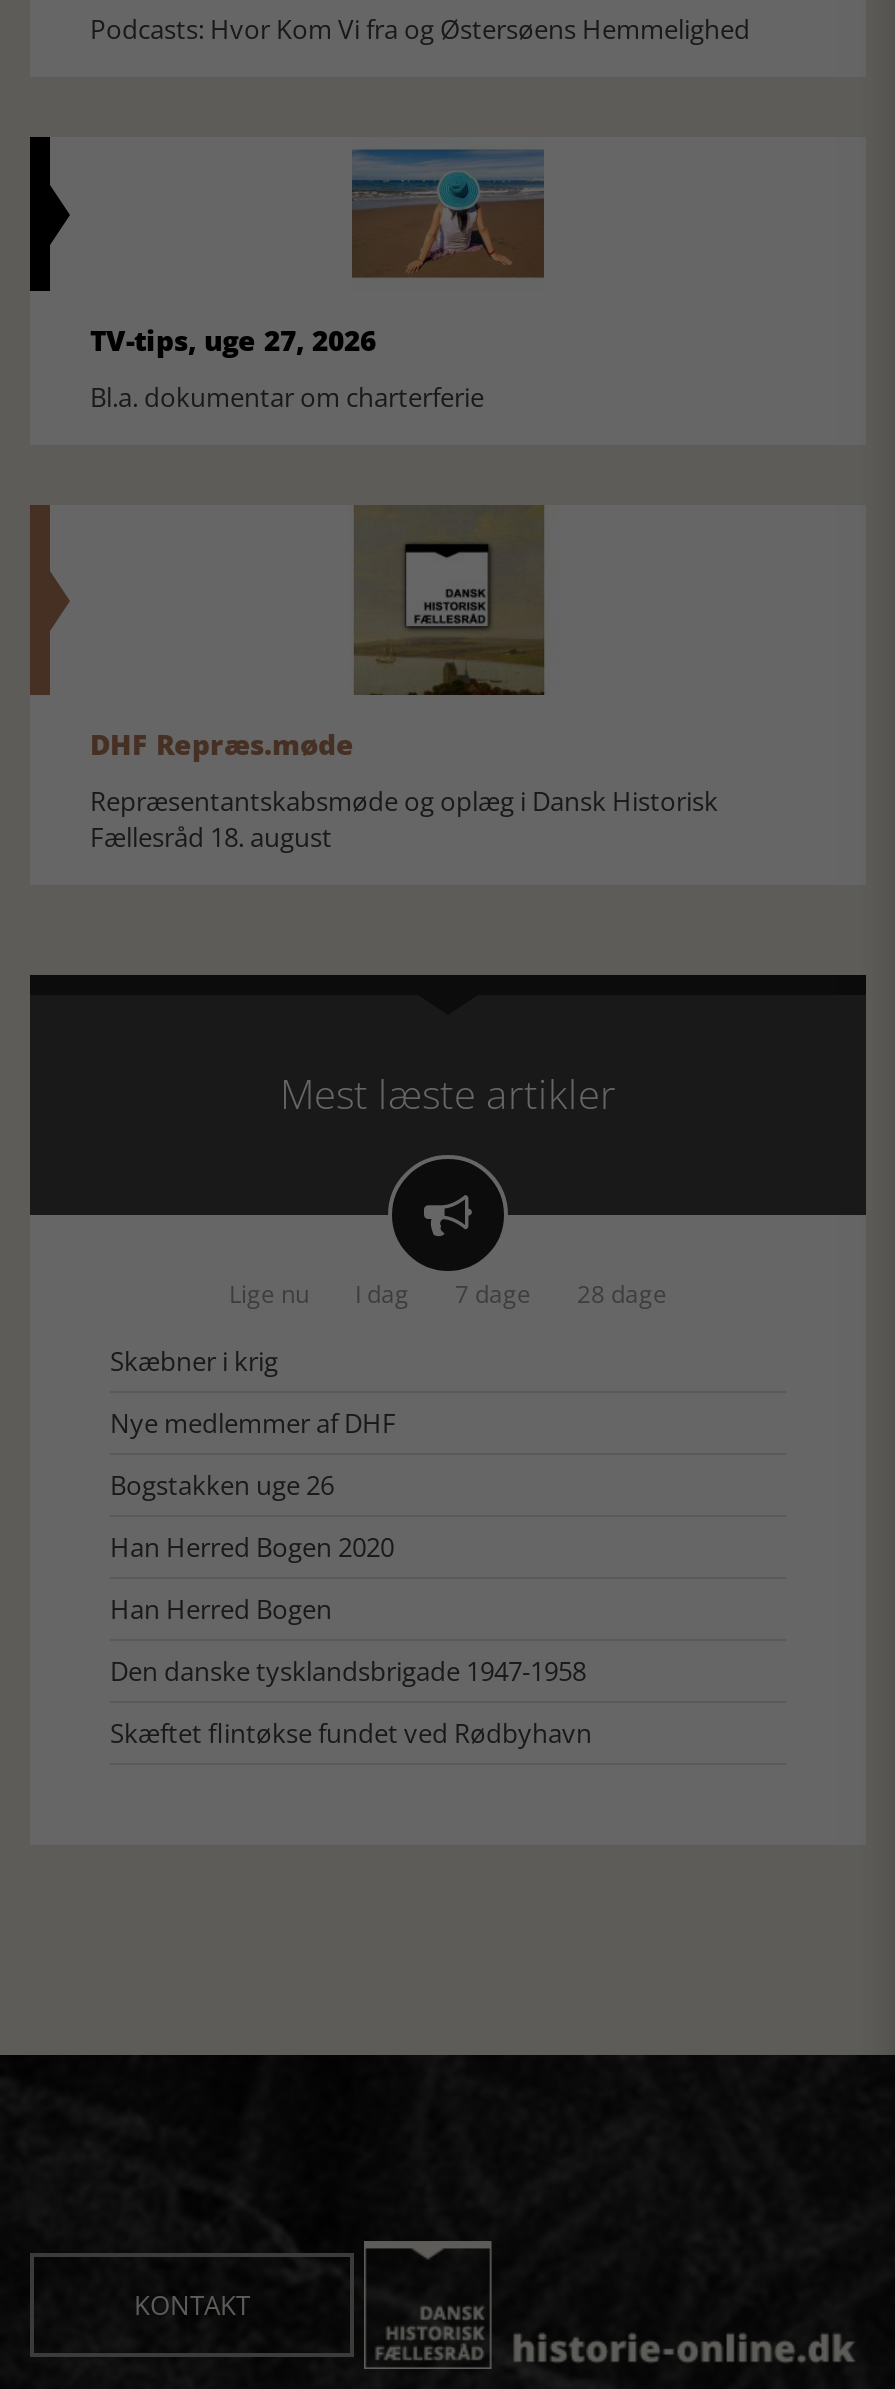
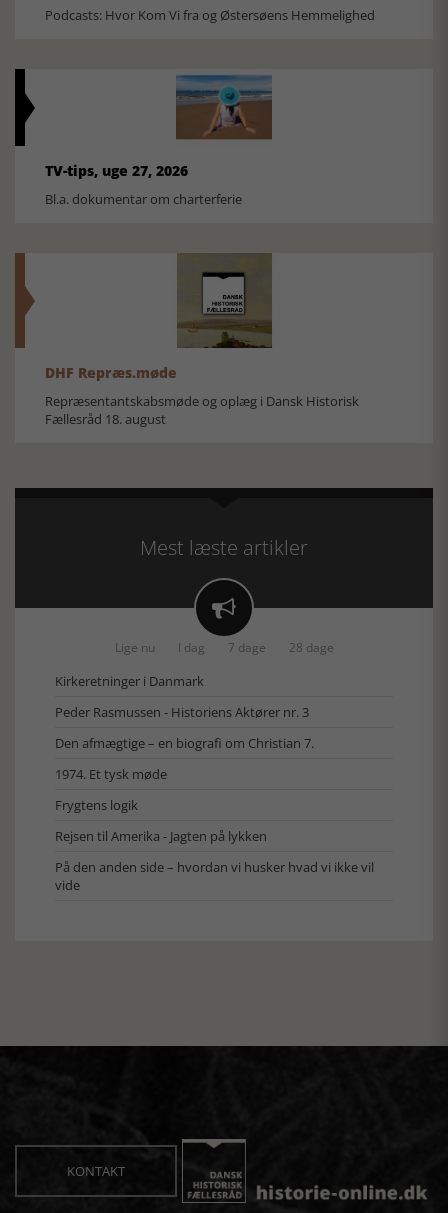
[110,1343,278,1379] Skæbner i krig -> [55,672,204,690] Kirkeretninger i Danmark
[110,1405,396,1441] Nye medlemmer af DHF -> [55,703,309,721] Peder Rasmussen - Historiens Aktører nr. 3
[110,1467,334,1503] Bogstakken uge 26 -> [55,734,314,752] Den afmægtige – en biografi om Christian 7.
[110,1529,394,1565] Han Herred Bogen 2020 -> [55,765,167,783] 1974. Et tysk møde
[110,1591,332,1627] Han Herred Bogen -> [55,796,138,814] Frygtens logik
[110,1653,586,1689] Den danske tysklandsbrigade 1947-1958 -> [55,827,267,845] Rejsen til Amerika - Jagten på lykken
[110,1715,592,1751] Skæftet flintøkse fundet ved Rødbyhavn -> [55,858,374,894] På den anden side – hvordan vi husker hvad vi ikke vil | vide

